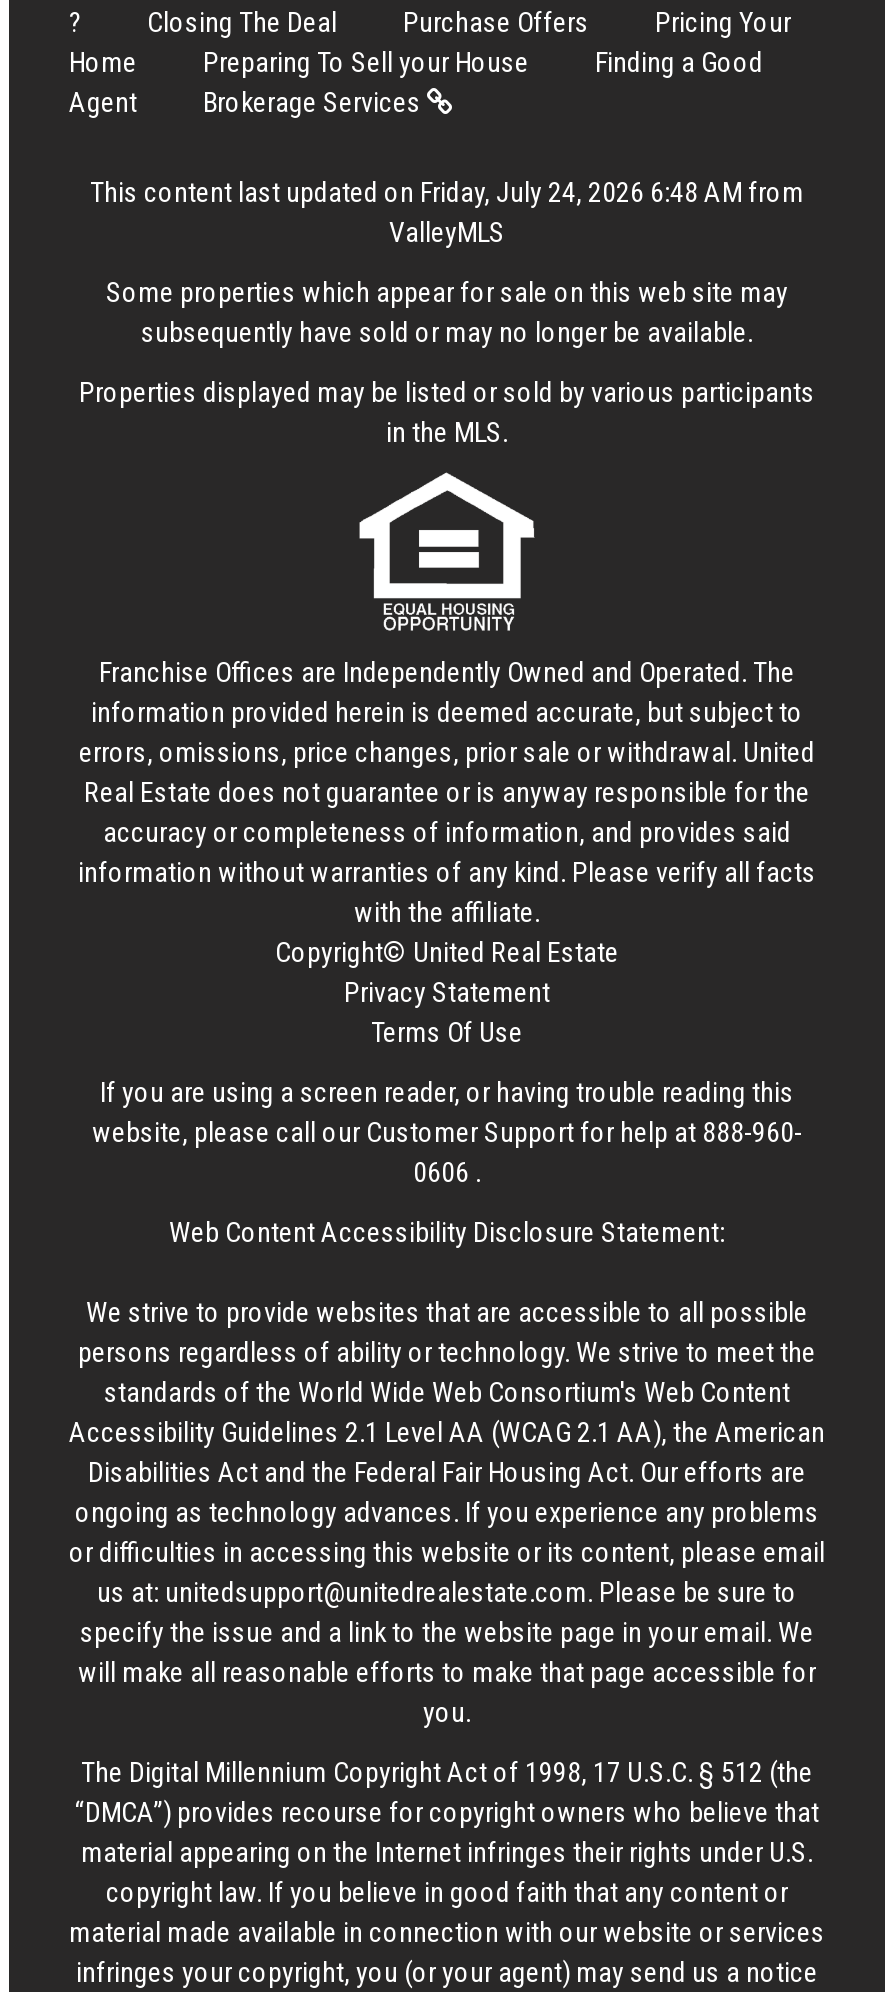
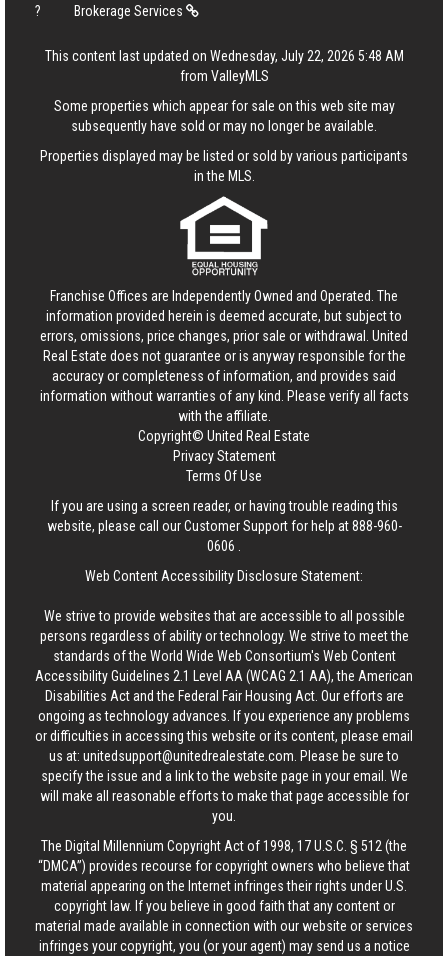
[69,6,791,118] Closing The Deal | Purchase Offers | Pricing Your | Home | Preparing To Sell your House | Finding a Good | Agent -> none
[90,176,804,248] This content last updated on Friday, July 24, 2026 6:48 AM from | ValleyMLS -> [44,48,403,84] This content last updated on Wednesday, July 22, 2026 5:48 AM | from ValleyMLS

